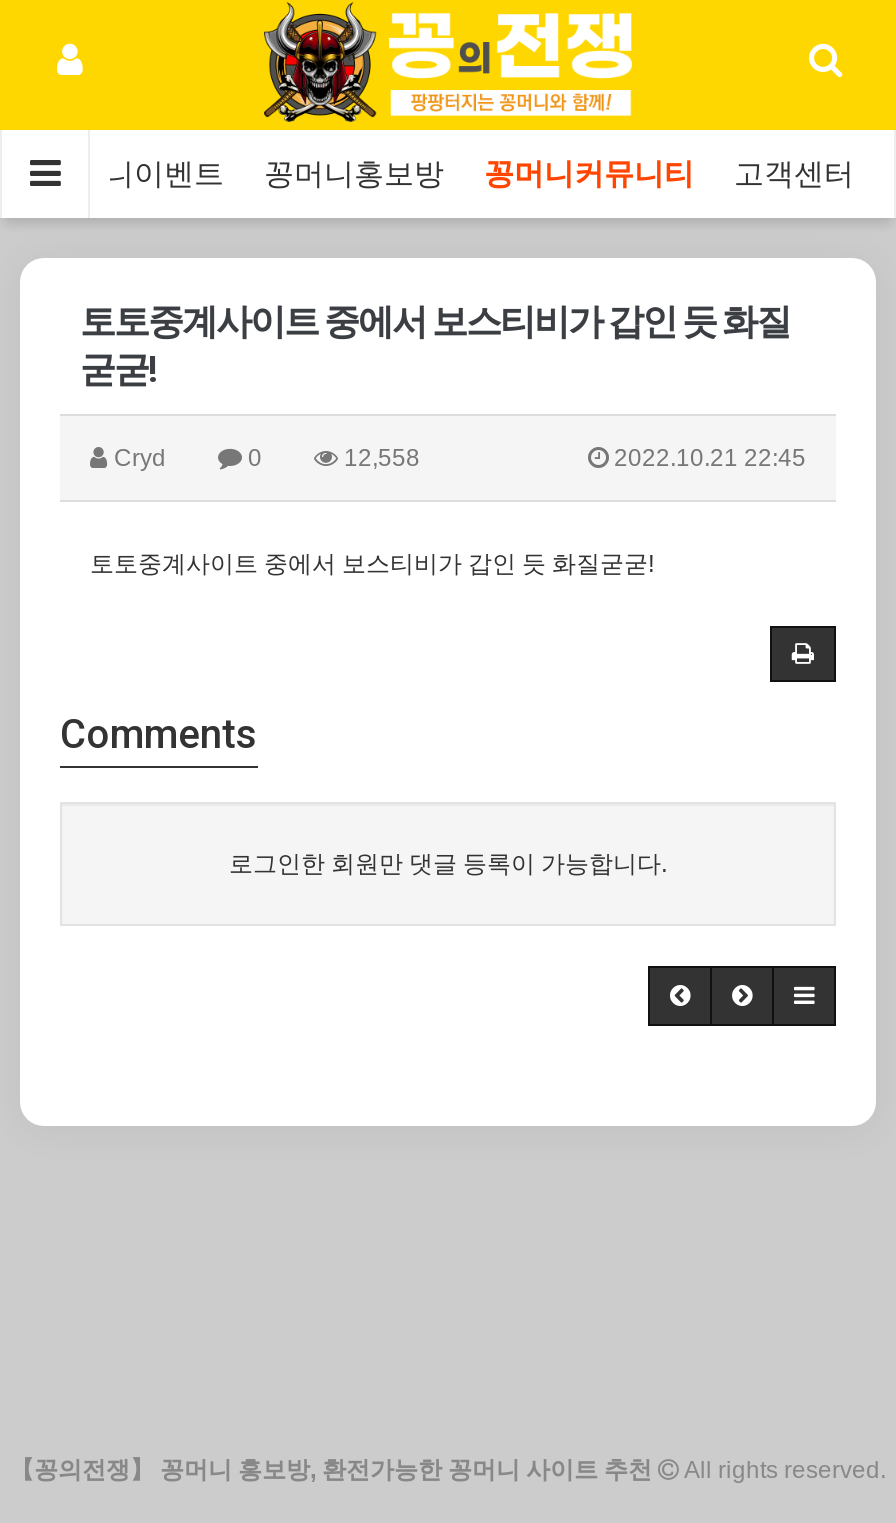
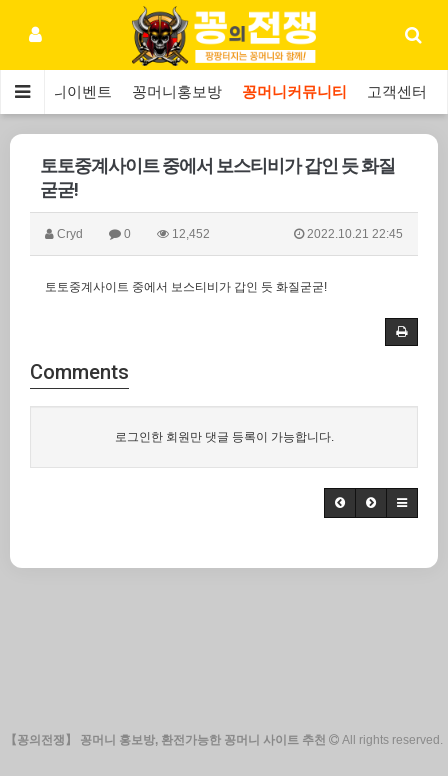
[338,444,420,472] 12,558 -> [169,227,210,241] 12,452

